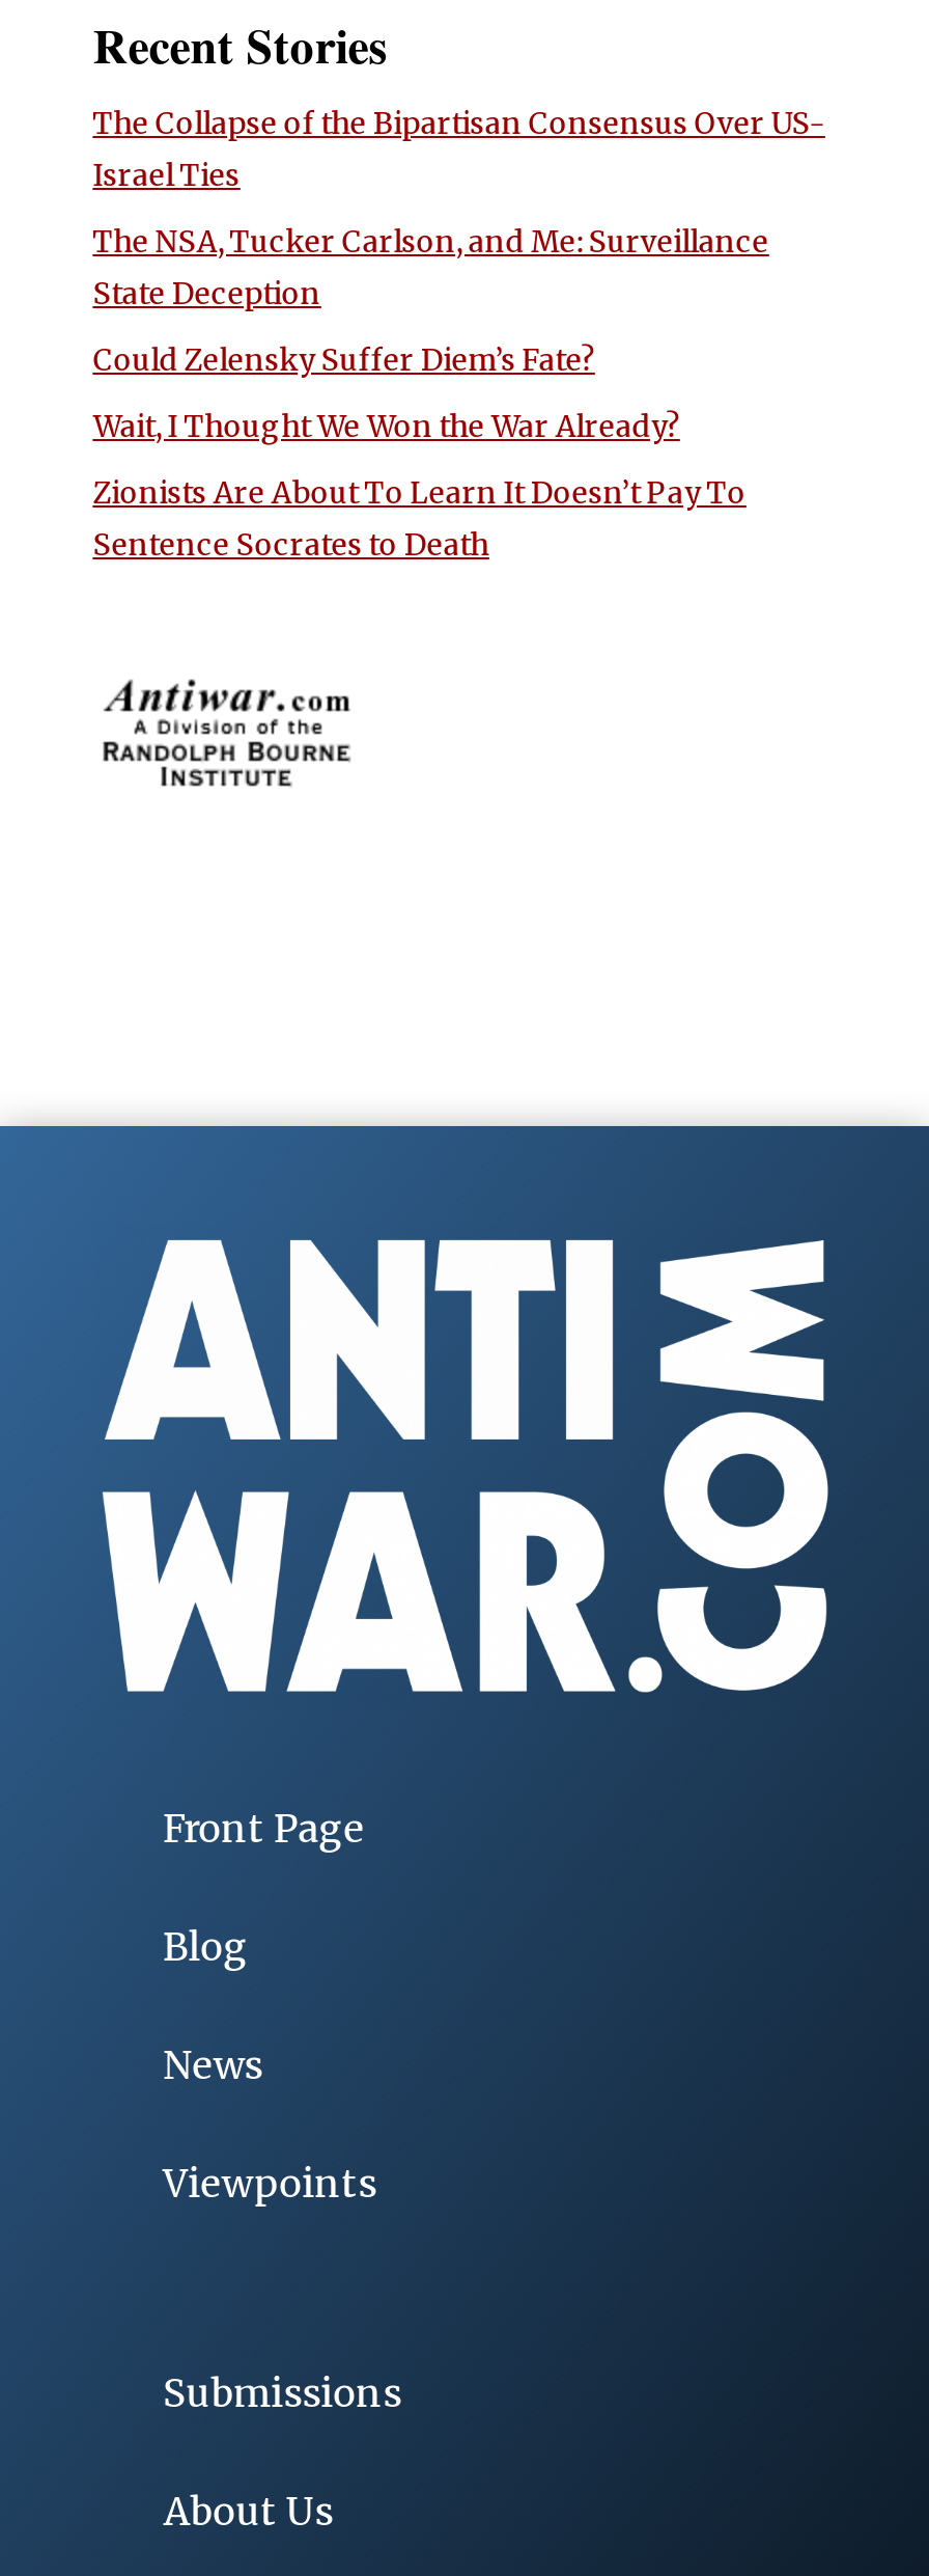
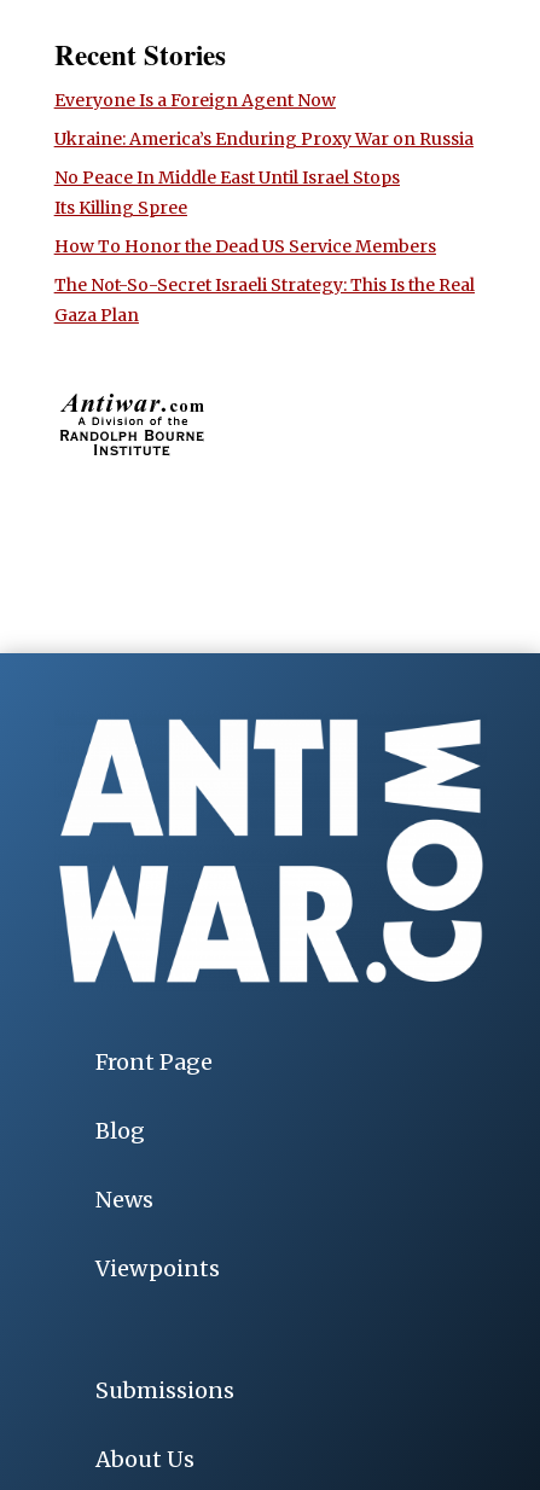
[93,104,825,194] The Collapse of the Bipartisan Consensus Over US- | Israel Ties -> [54,89,336,111] Everyone Is a Foreign Agent Now
[93,223,769,312] The NSA, Tucker Carlson, and Me: Surveillance | State Deception -> [54,128,473,149] Ukraine: America’s Enduring Proxy War on Russia
[93,341,595,378] Could Zelensky Suffer Diem’s Fate? -> [54,166,400,218] No Peace In Middle East Until Israel Stops | Its Killing Spree
[93,407,680,445] Wait, I Thought We Won the War Already? -> [54,235,436,257] How To Honor the Dead US Service Members
[93,474,746,563] Zionists Are About To Learn It Doesn’t Pay To | Sentence Socrates to Death -> [54,274,475,326] The Not-So-Secret Israeli Strategy: This Is the Real | Gaza Plan

